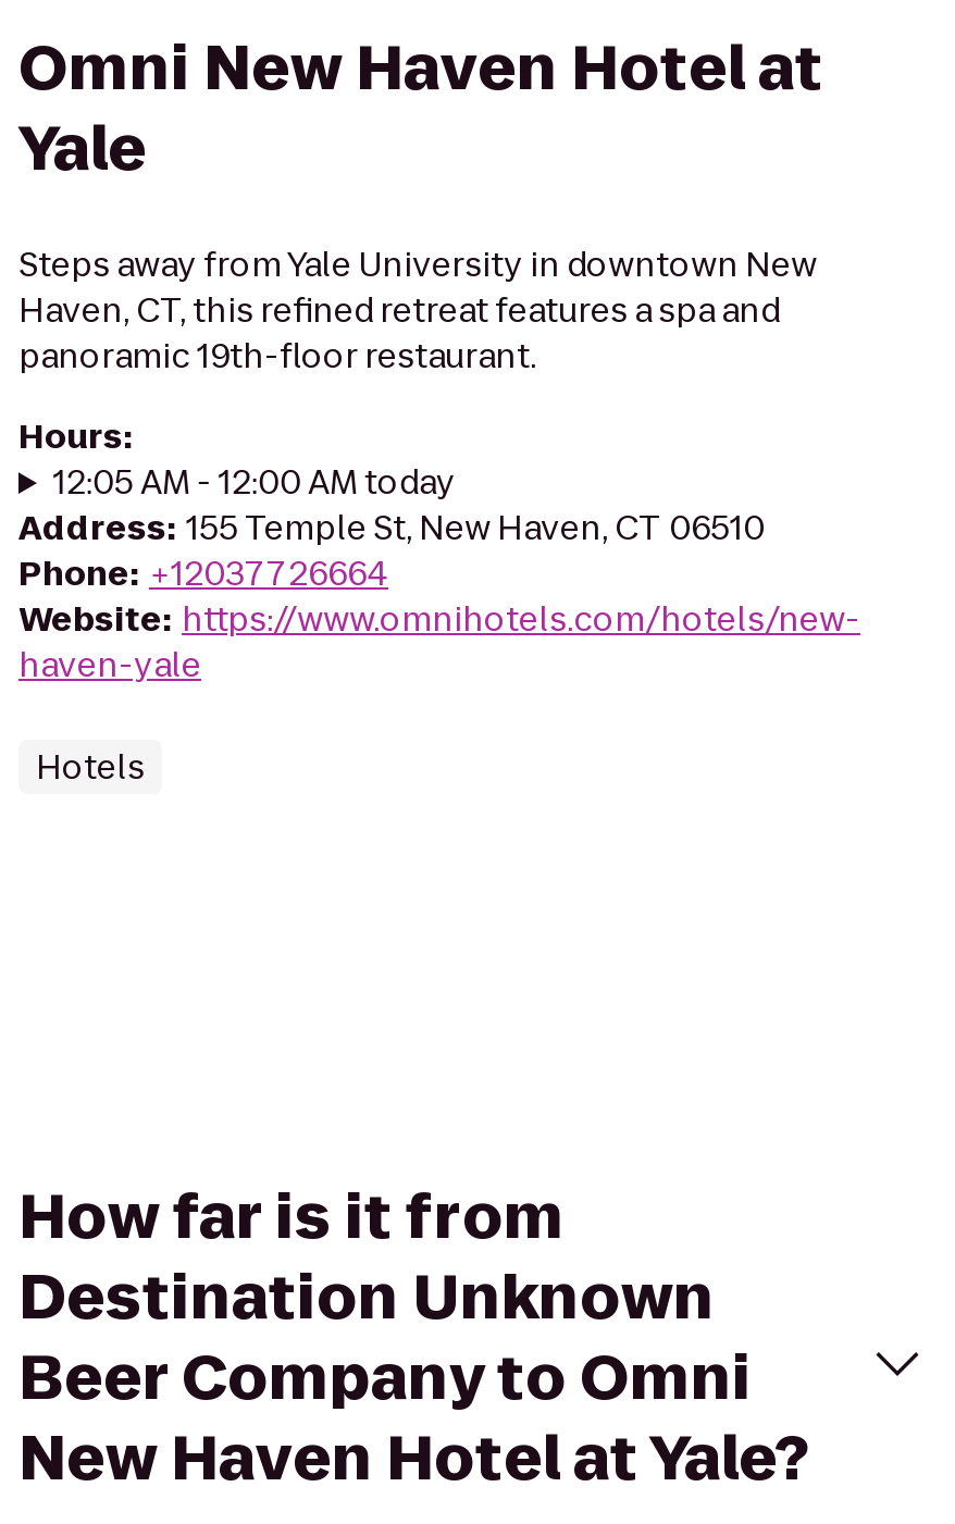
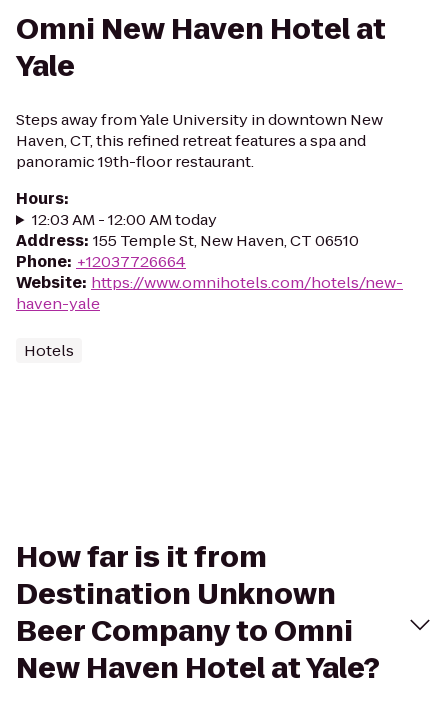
[53,459,456,505] 12:05 AM - 12:00 AM today -> [32,209,217,230] 12:03 AM - 12:00 AM today

